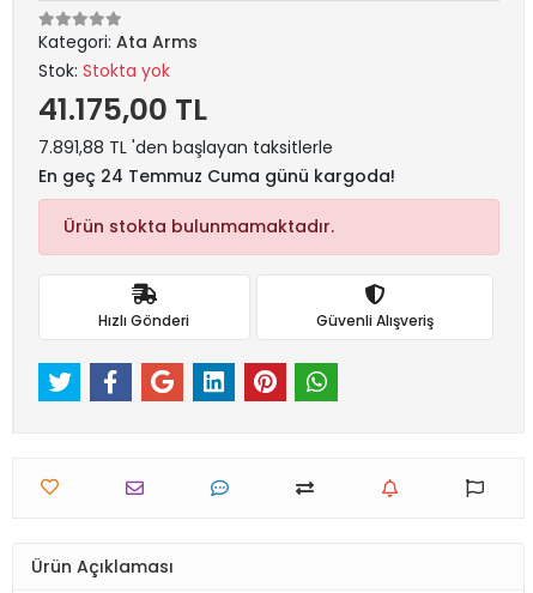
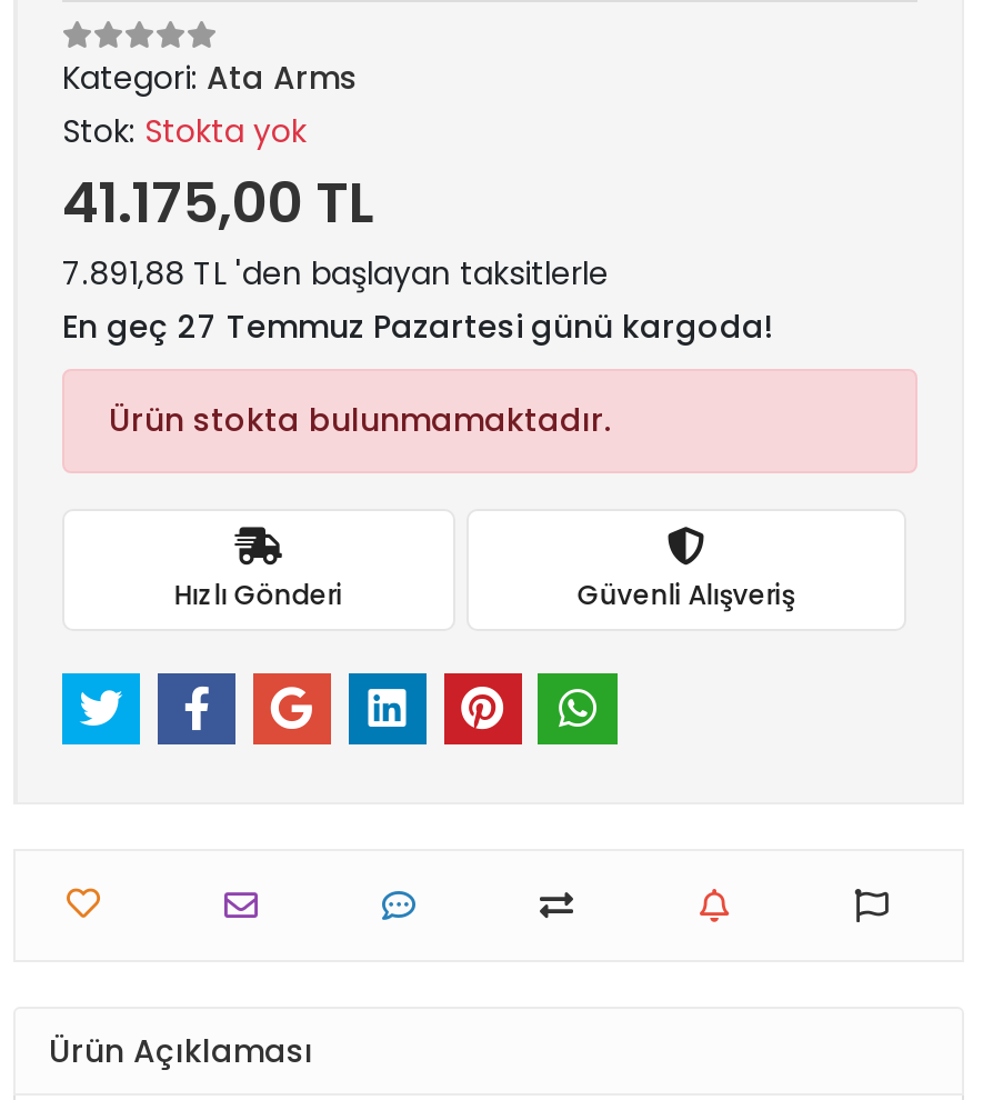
[38,164,395,188] En geç 24 Temmuz Cuma günü kargoda! -> [62,304,773,349] En geç 27 Temmuz Pazartesi günü kargoda!

